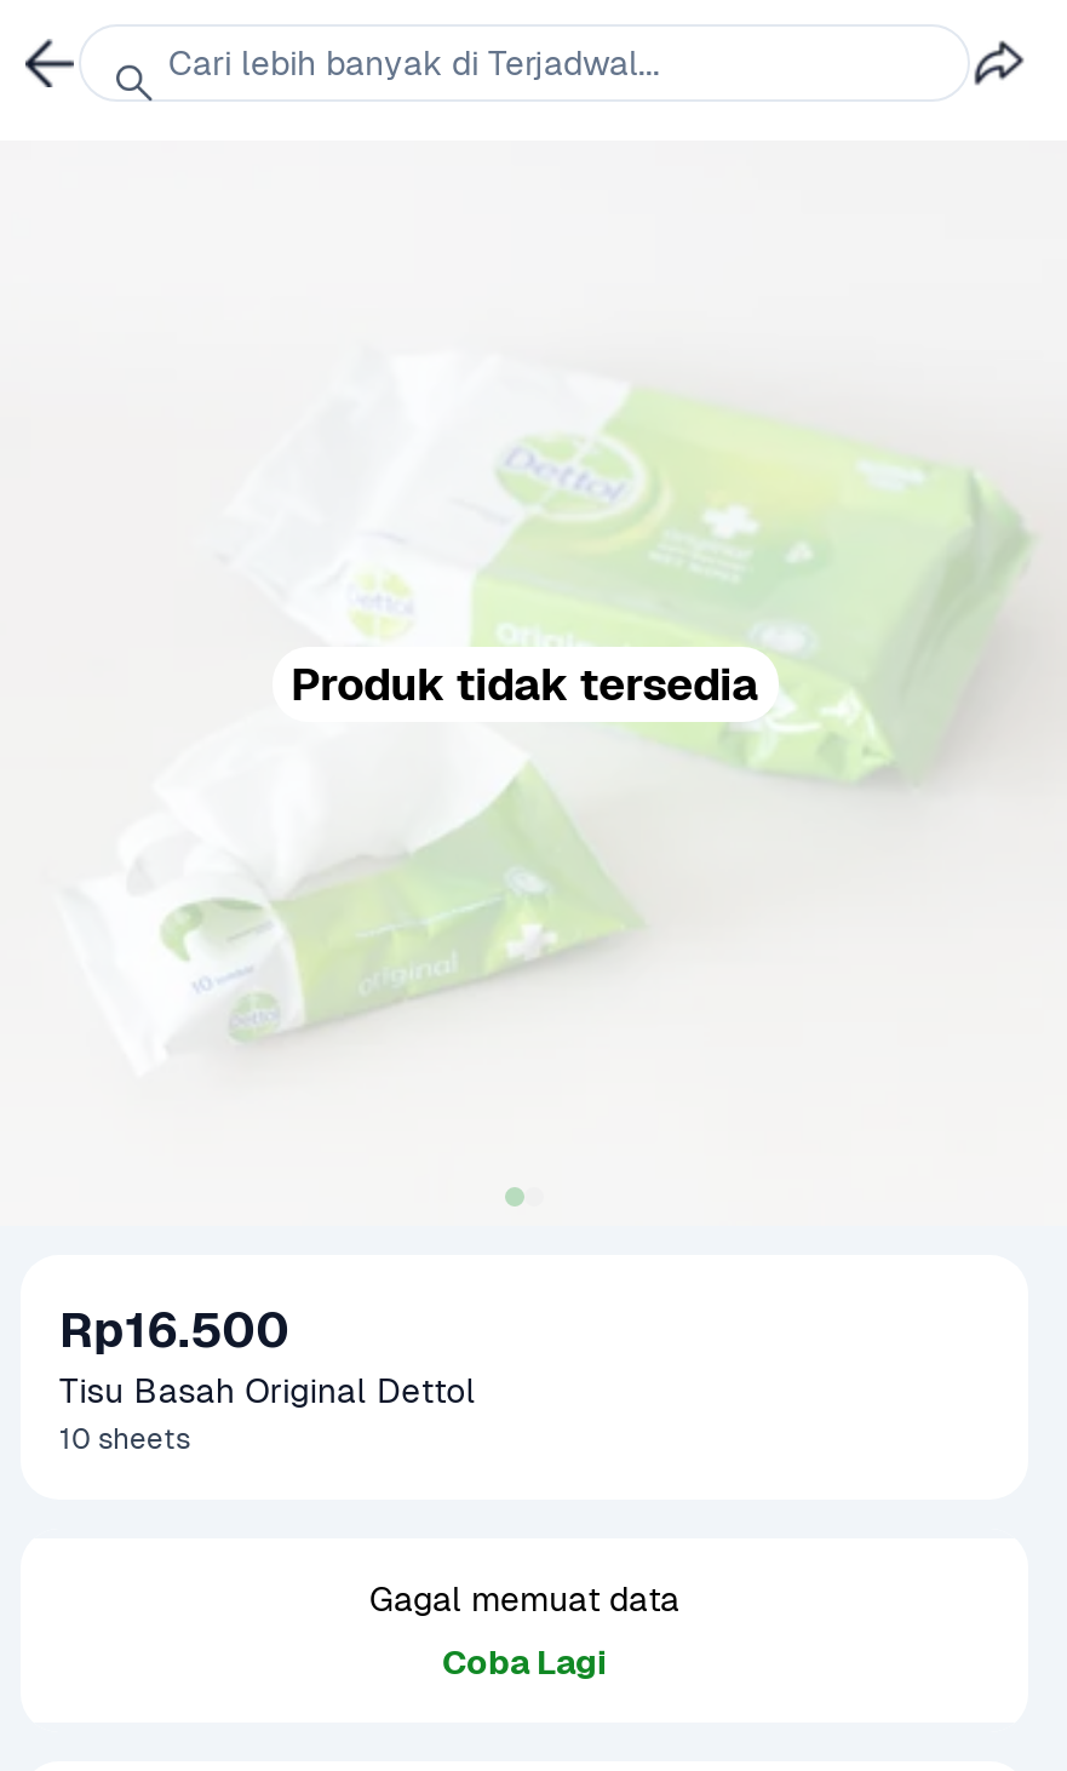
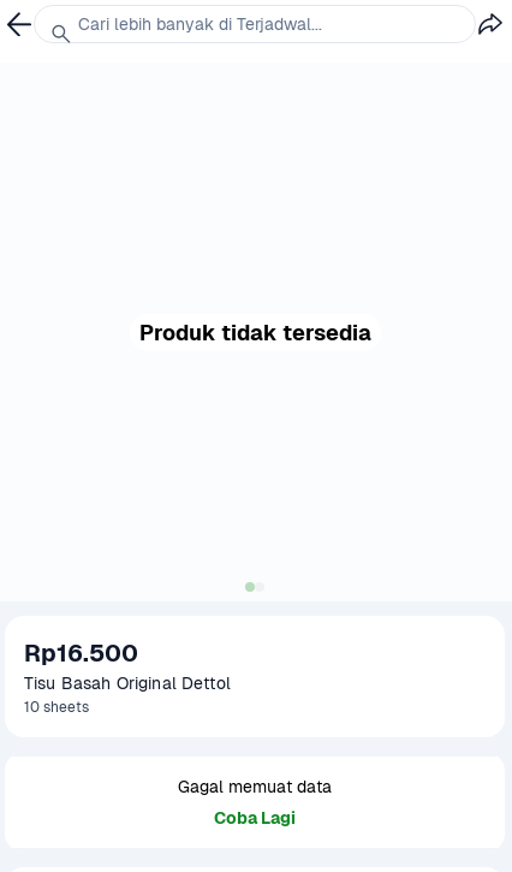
[159,368,1060,1076] [image] -> none

